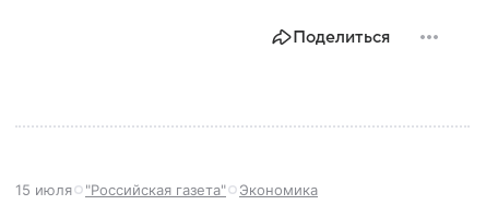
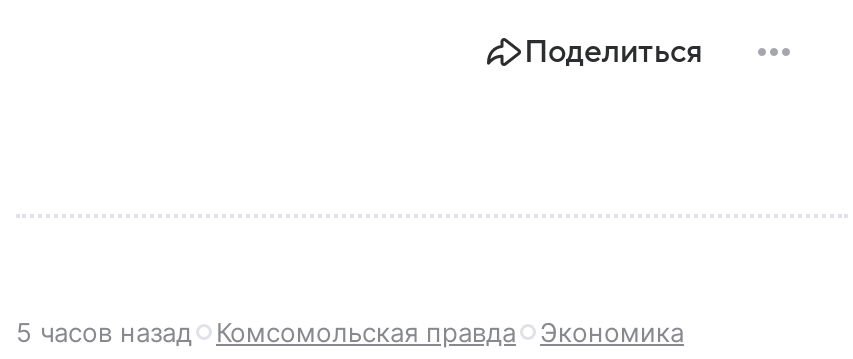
[15,181,226,198] 15 июля | "Российская газета" -> [16,315,516,347] 5 часов назад | Комсомольская правда

